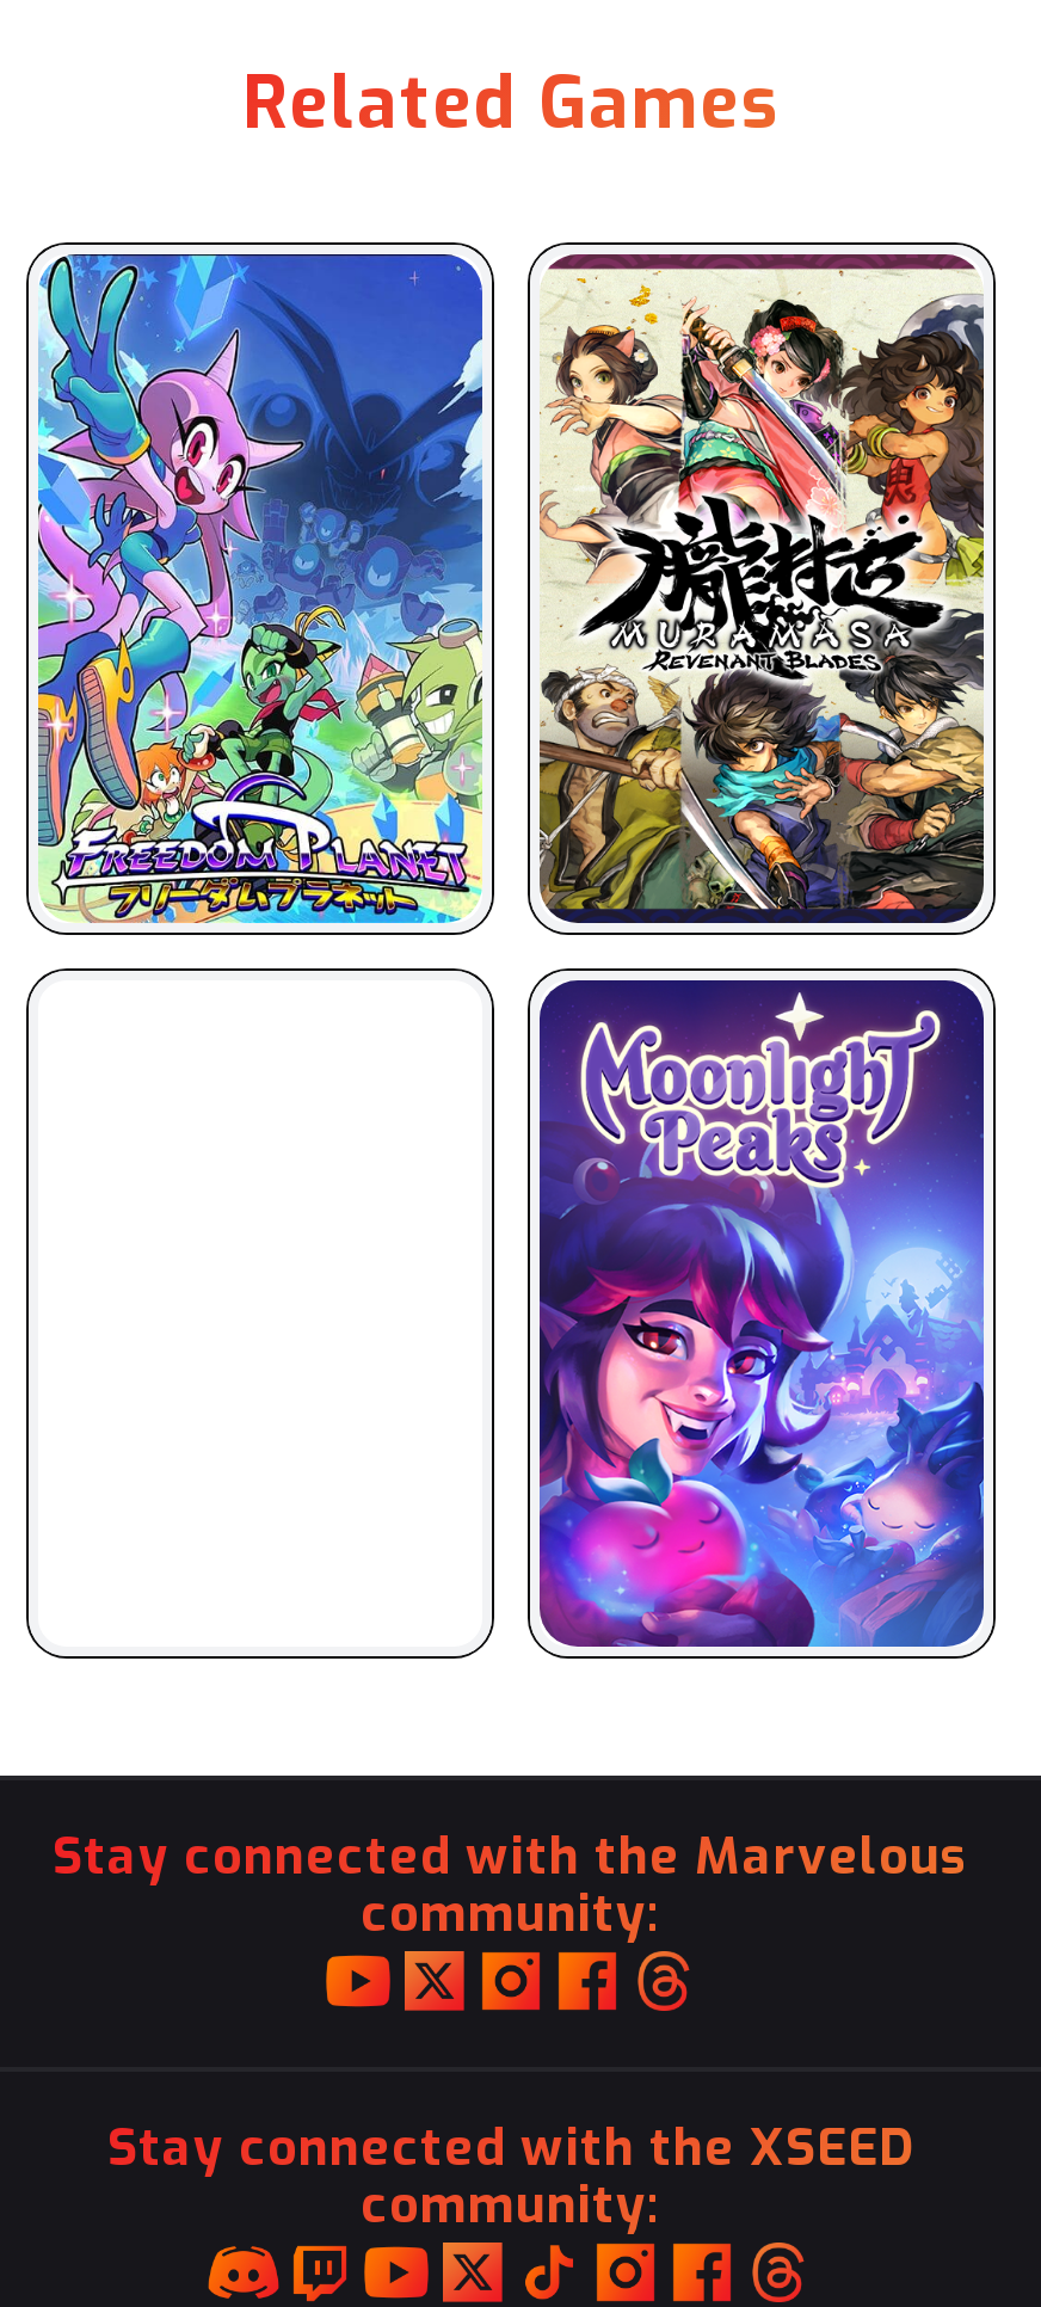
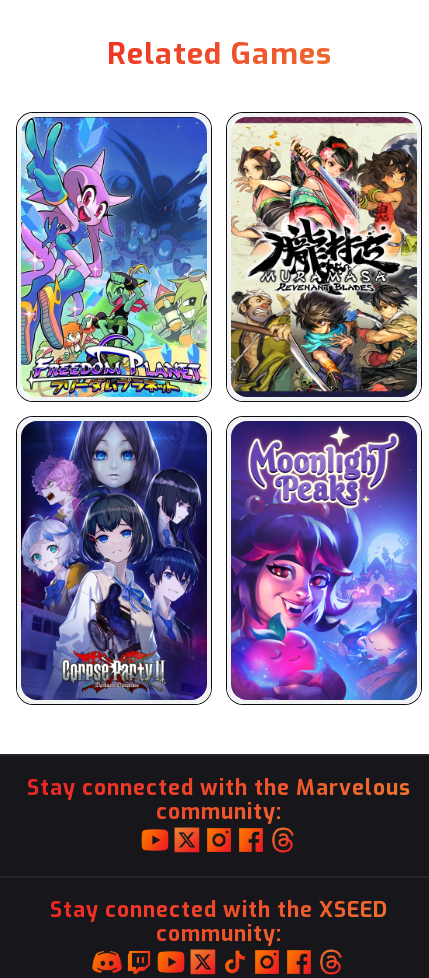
none -> [20,420,208,701] [image]

